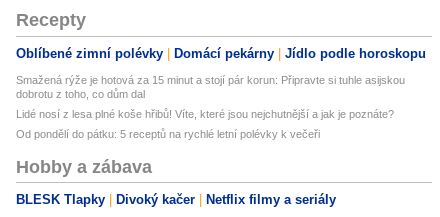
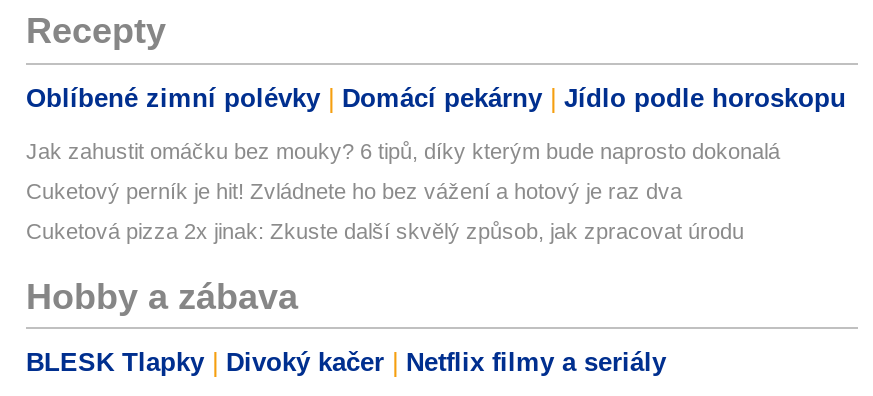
[16,74,405,100] Smažená rýže je hotová za 15 minut a stojí pár korun: Připravte si tuhle asijskou | dobrotu z toho, co dům dal -> [26,139,780,163] Jak zahustit omáčku bez mouky? 6 tipů, díky kterým bude naprosto dokonalá
[16,108,394,120] Lidé nosí z lesa plné koše hřibů! Víte, které jsou nejchutnější a jak je poznáte? -> [26,179,682,203] Cuketový perník je hit! Zvládnete ho bez vážení a hotový je raz dva
[16,128,320,140] Od pondělí do pátku: 5 receptů na rychlé letní polévky k večeři -> [26,219,744,243] Cuketová pizza 2x jinak: Zkuste další skvělý způsob, jak zpracovat úrodu

